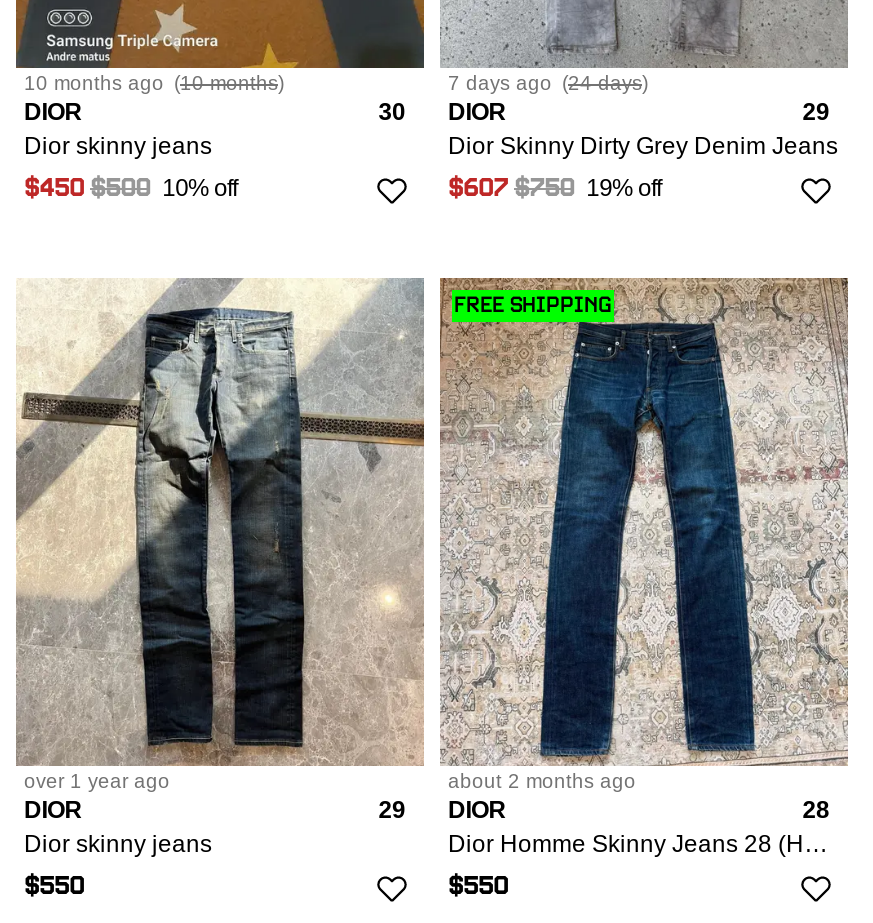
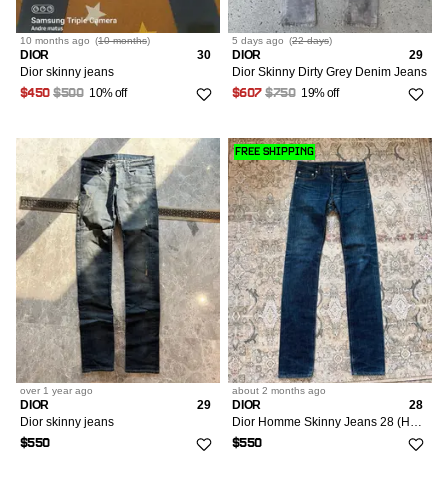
[448,71,648,93] 7 days ago (24 days) -> [232,35,332,46] 5 days ago (22 days)

